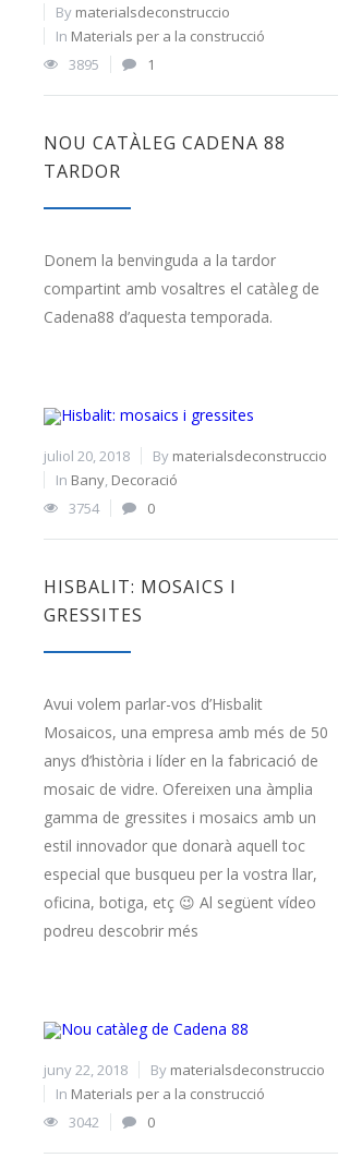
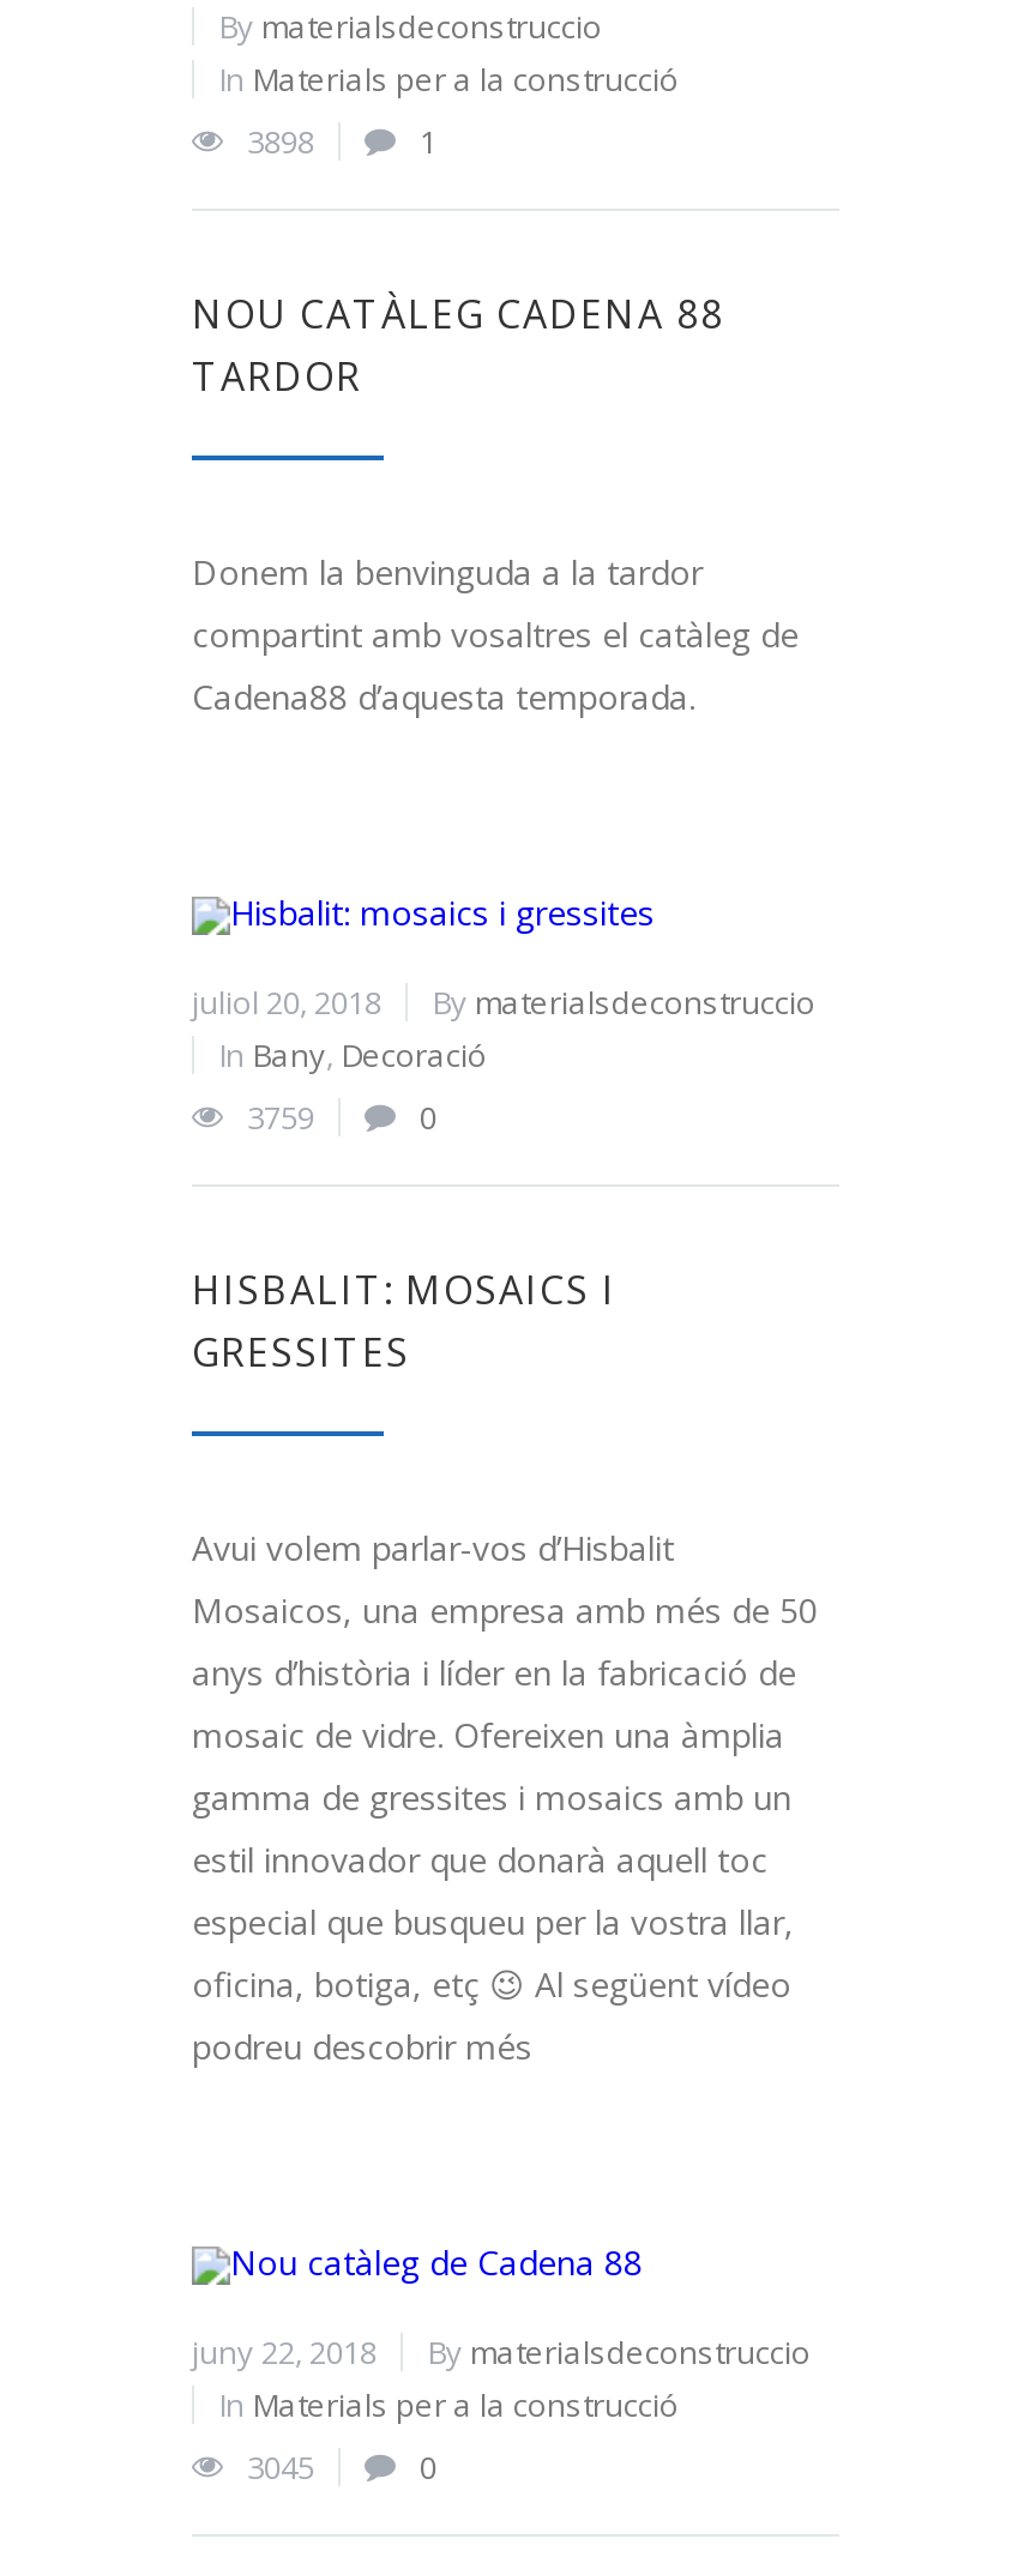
[69,55,99,74] 3895 -> [247,120,314,164] 3898
[69,499,99,518] 3754 -> [247,1096,314,1139] 3759
[69,1112,99,1132] 3042 -> [247,2446,314,2489] 3045

